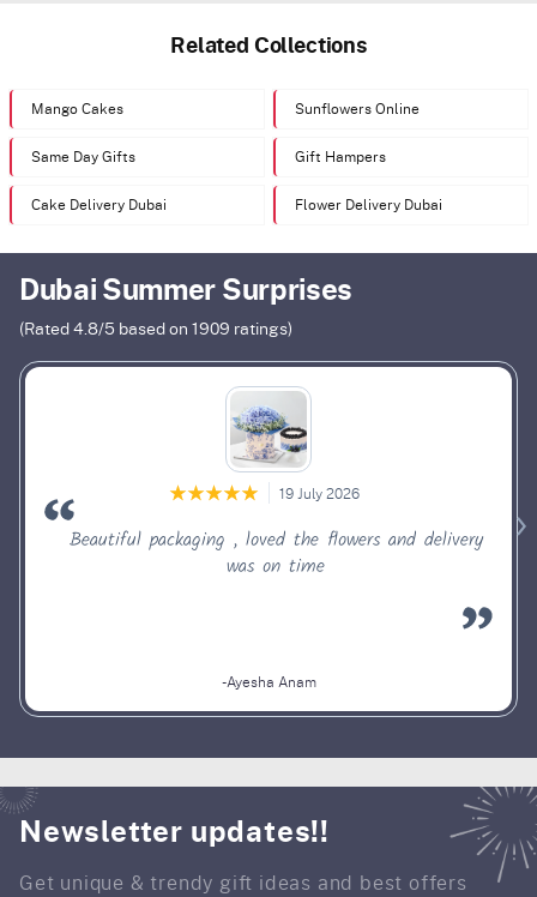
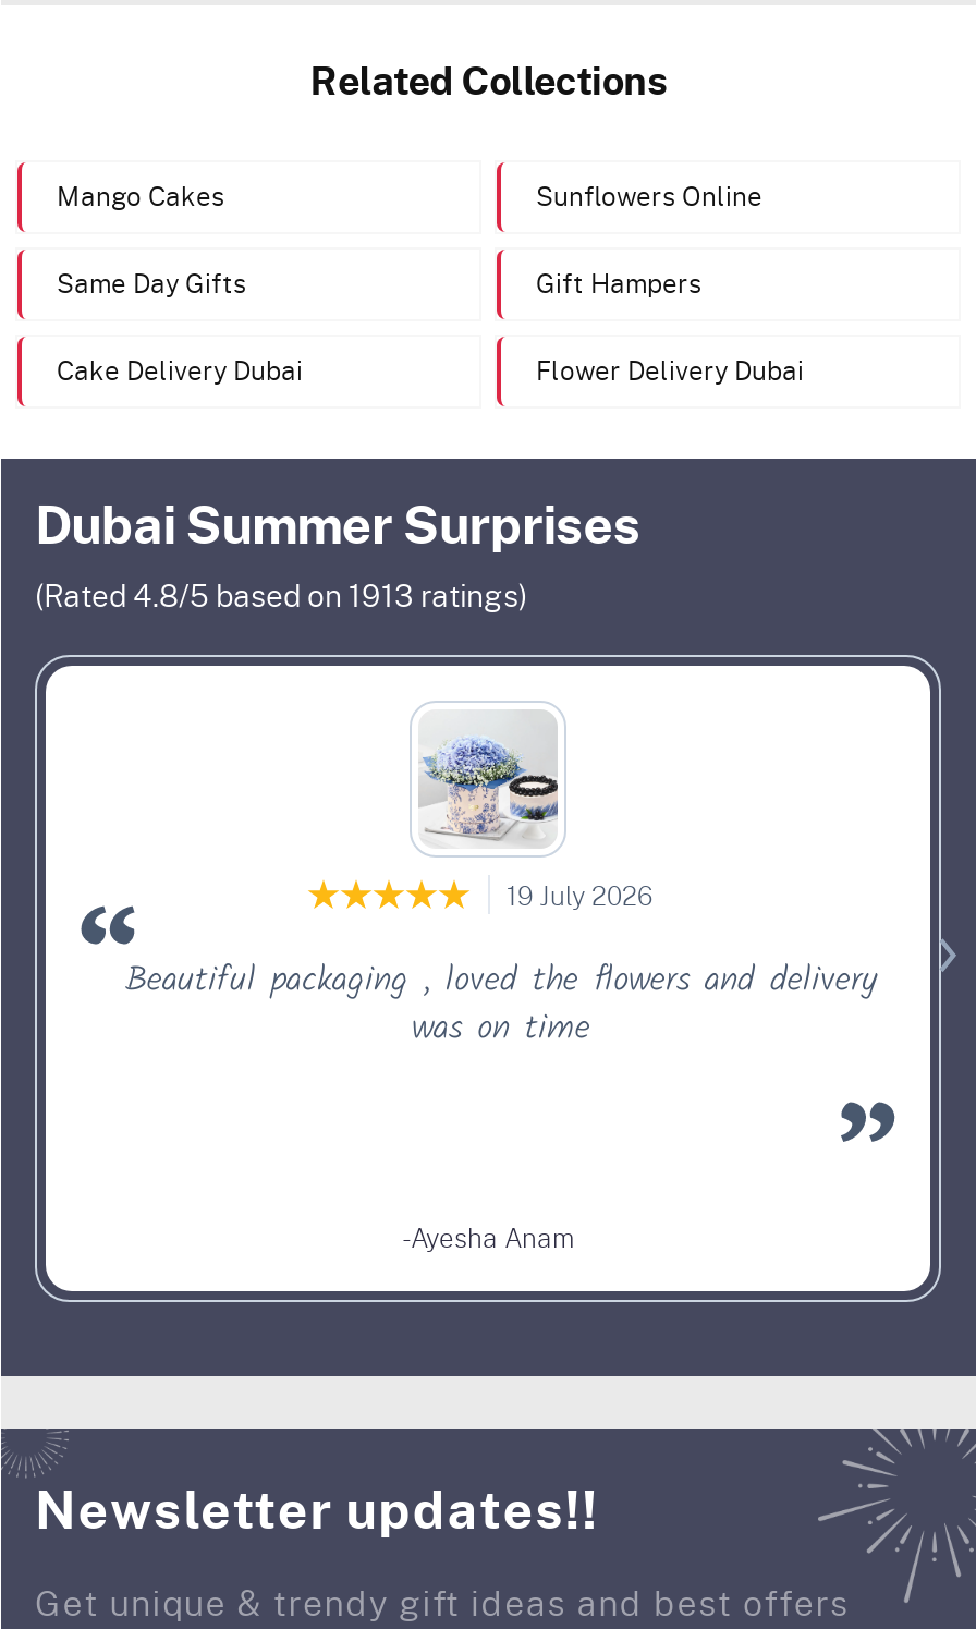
[19,321,292,338] (Rated 4.8/5 based on 1909 ratings) -> [35,582,527,613] (Rated 4.8/5 based on 1913 ratings)

